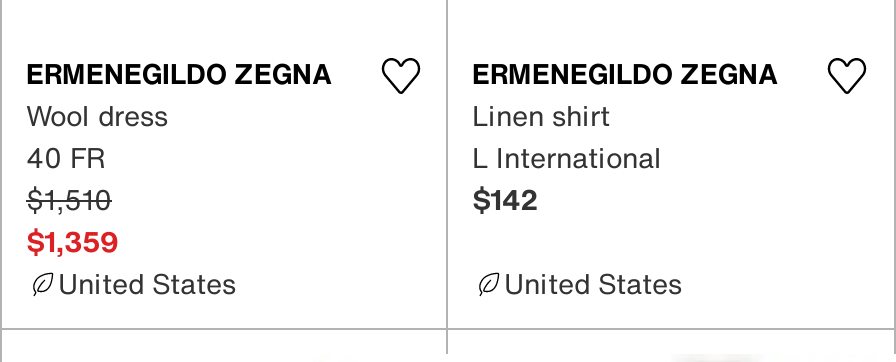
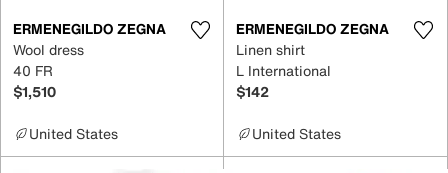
[26,220,118,262] $1,359 -> none

